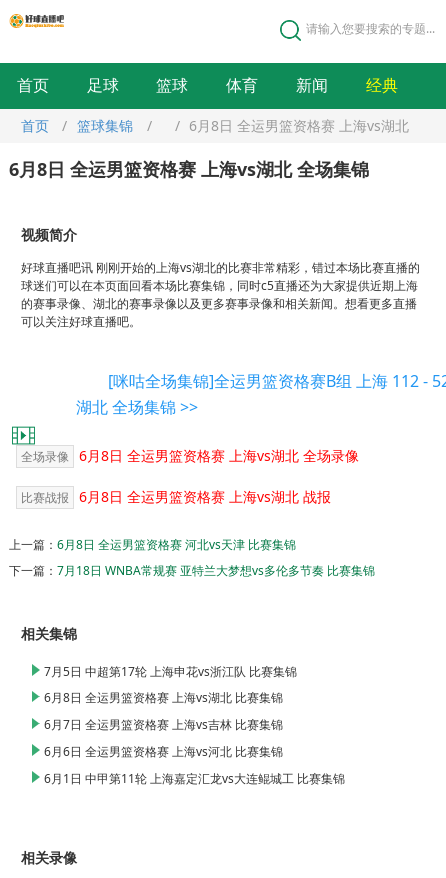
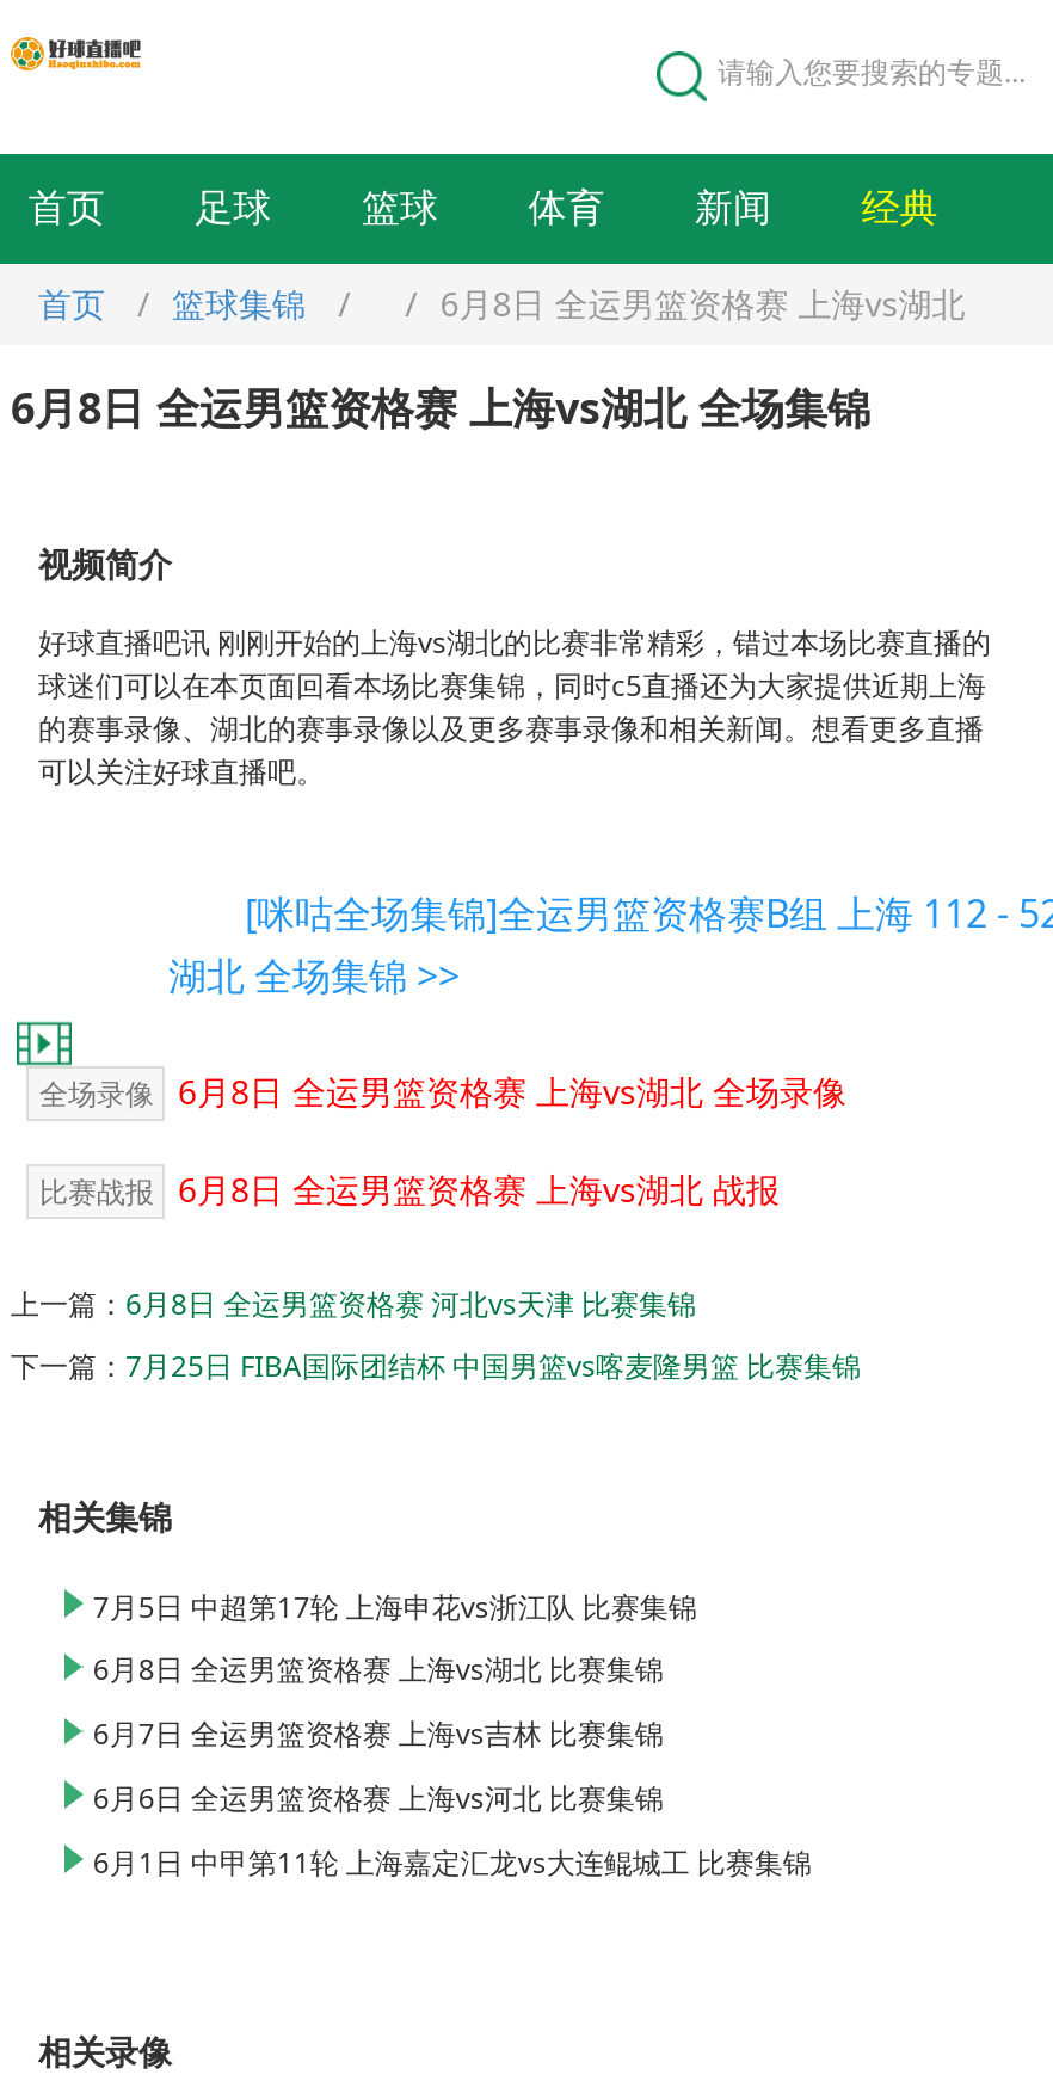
[9,562,375,579] 下一篇：7月18日 WNBA常规赛 亚特兰大梦想vs多伦多节奏 比赛集锦 -> [11,1346,861,1386] 下一篇：7月25日 FIBA国际团结杯 中国男篮vs喀麦隆男篮 比赛集锦

